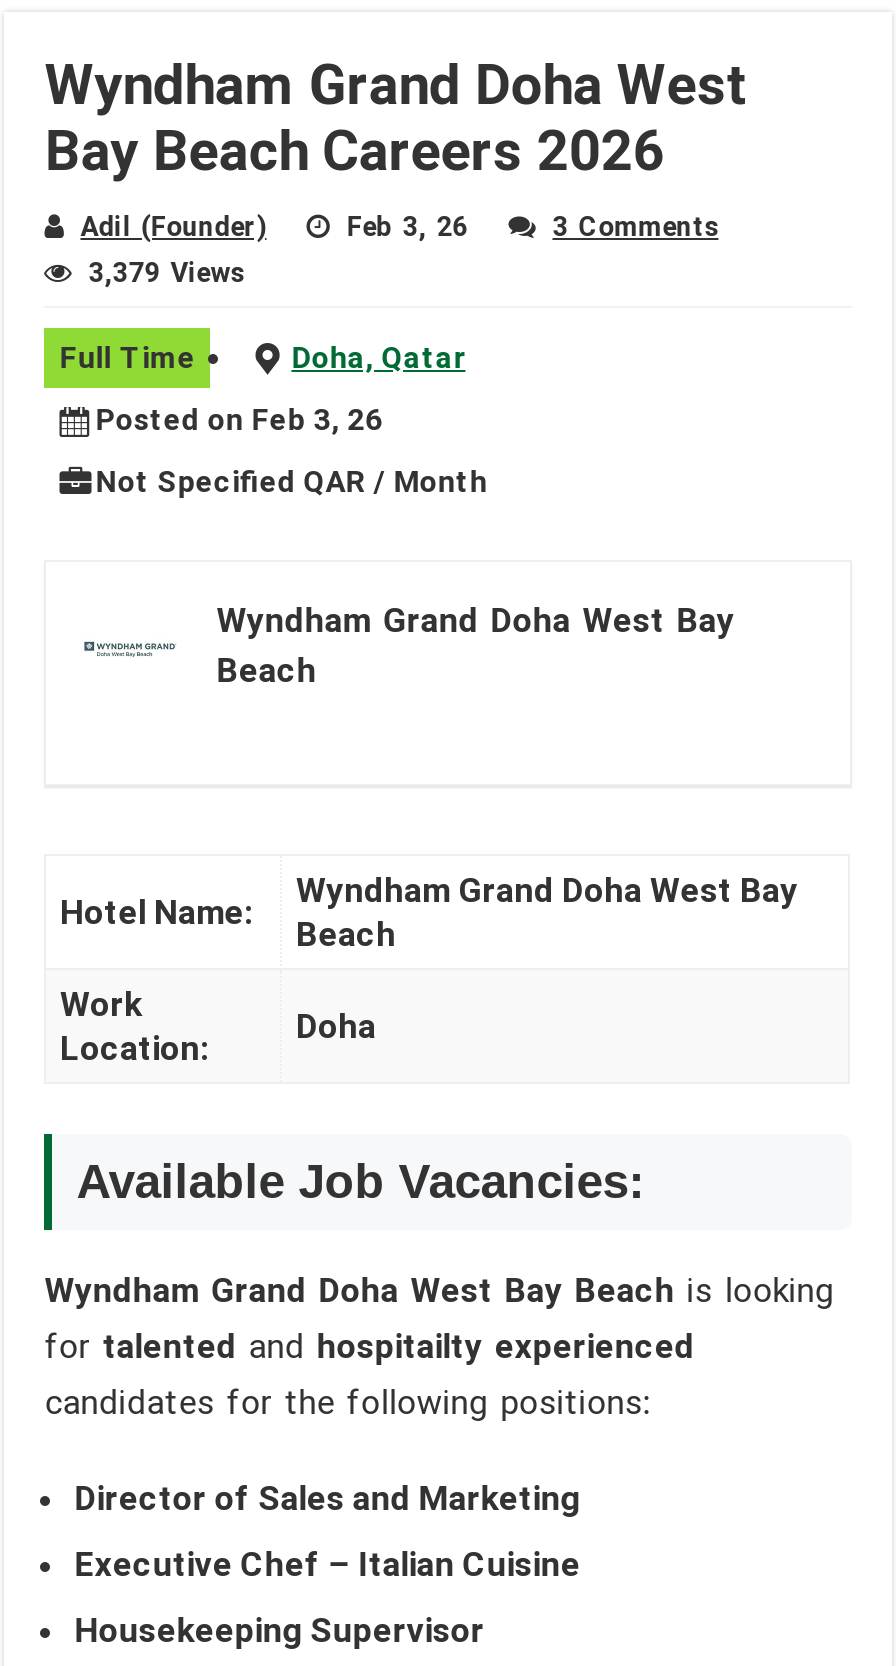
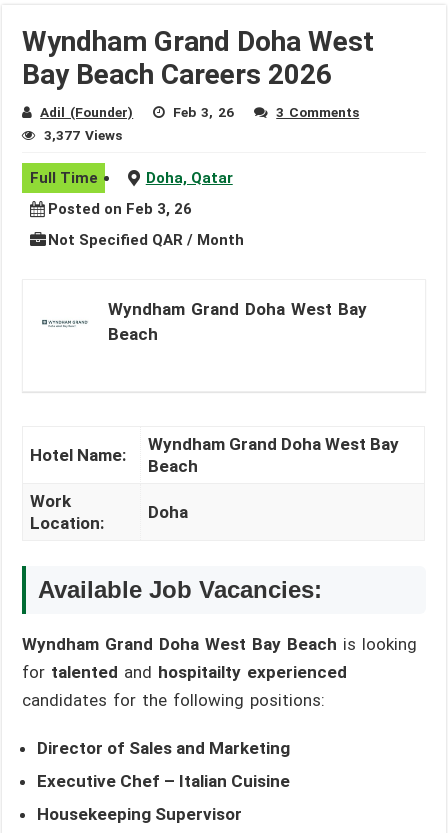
[88,256,244,288] 3,379 Views -> [44,127,122,143] 3,377 Views

